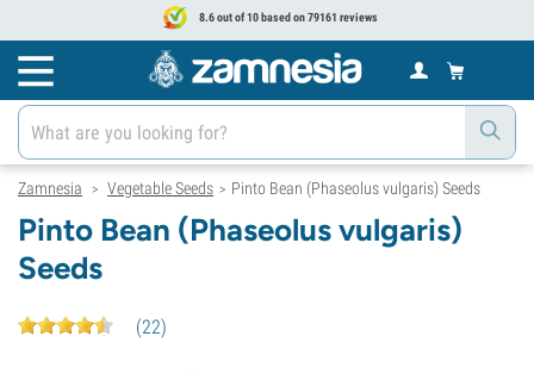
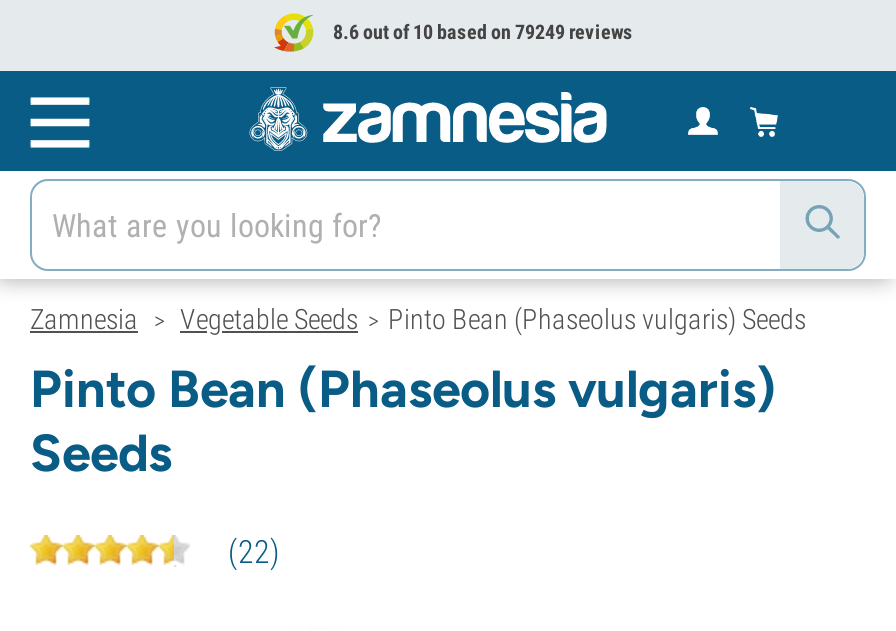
[196,11,377,24] 8.6 out of 10 based on 79161 reviews -> [329,21,633,43] 8.6 out of 10 based on 79249 reviews

